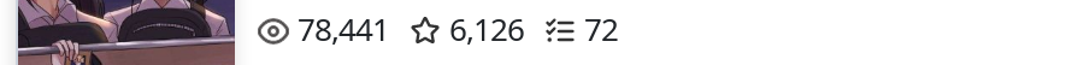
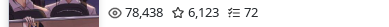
[298,7,389,51] 78,441 -> [125,3,163,21] 78,438
[449,7,524,51] 6,126 -> [188,3,219,21] 6,123

